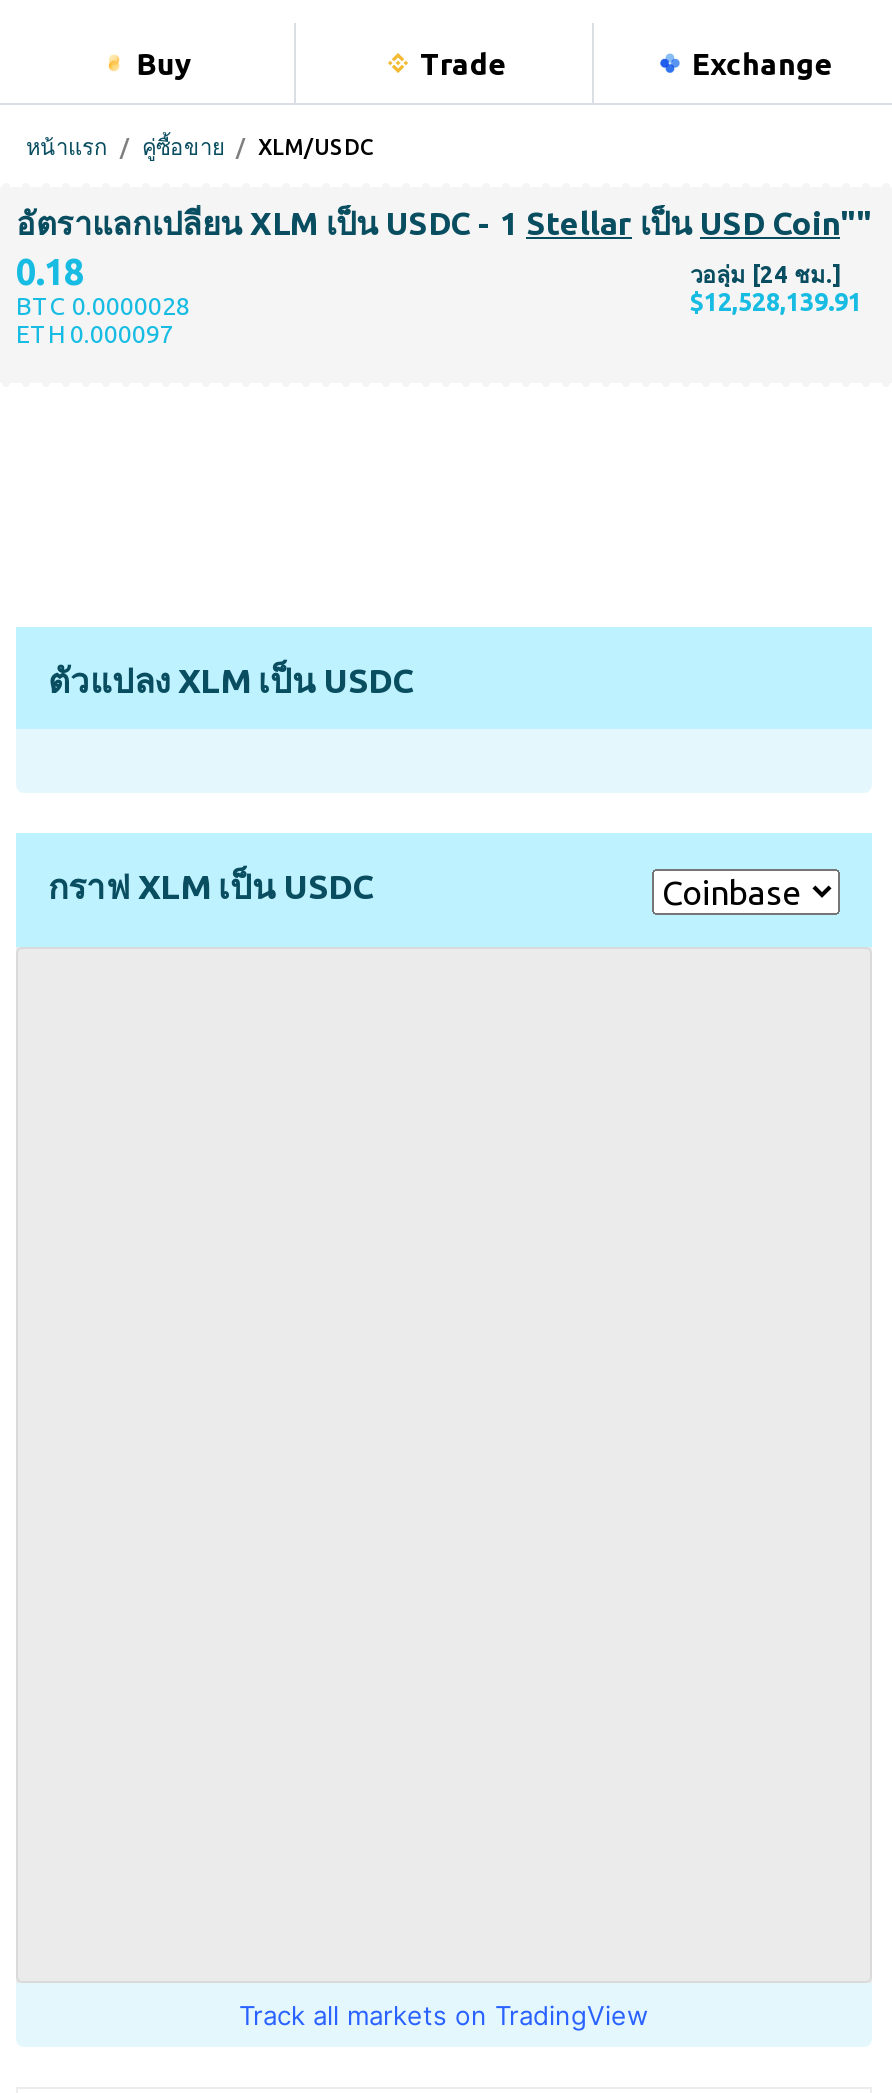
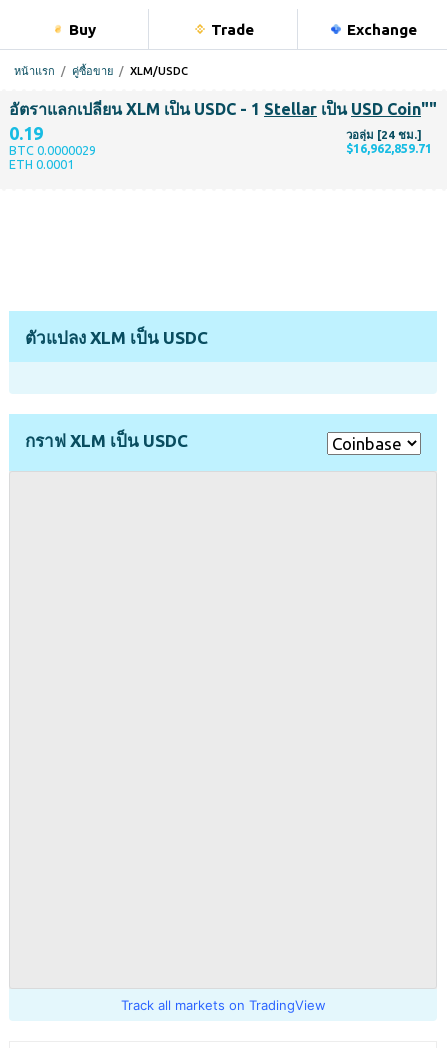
[16,250,84,290] 0.18 -> [9,122,43,142] 0.19
[16,290,190,318] BTC 0.0000028 -> [9,142,96,156] BTC 0.0000029
[690,286,862,314] $12,528,139.91 -> [346,140,432,154] $16,962,859.71
[16,318,174,346] ETH 0.000097 -> [9,156,74,170] ETH 0.0001

